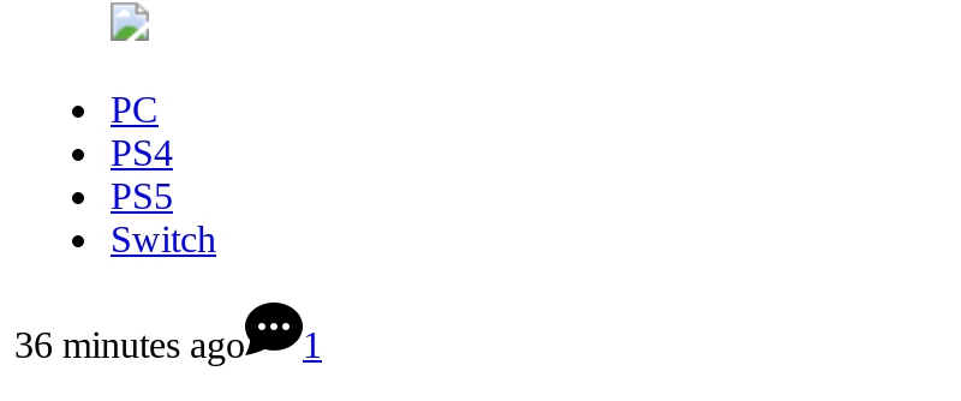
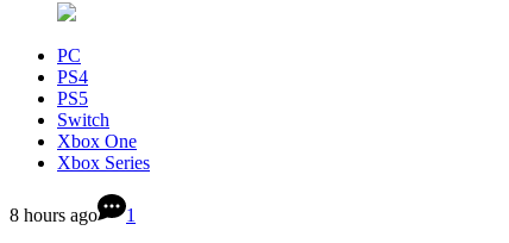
[14,325,245,366] 36 minutes ago -> [10,131,150,225] Xbox One | Xbox Series | 8 hours ago

